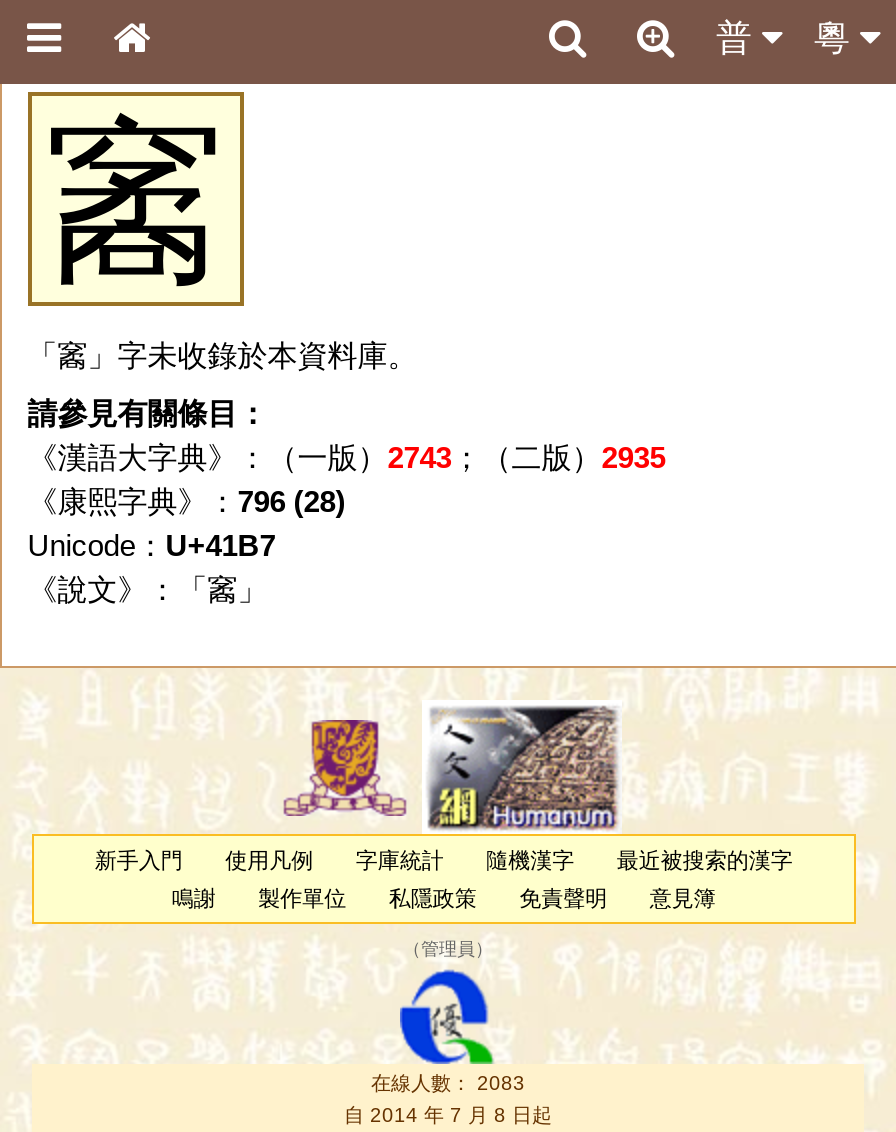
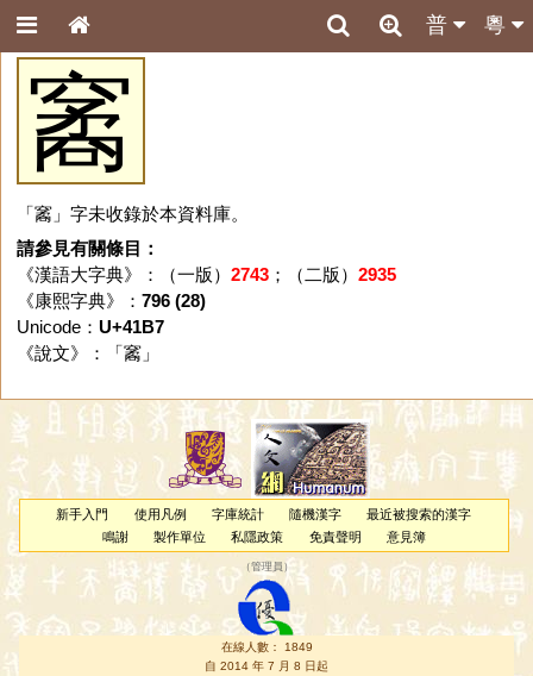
[371,1071,525,1093] 在線人數： 2083 -> [221,640,312,653] 在線人數： 1849

